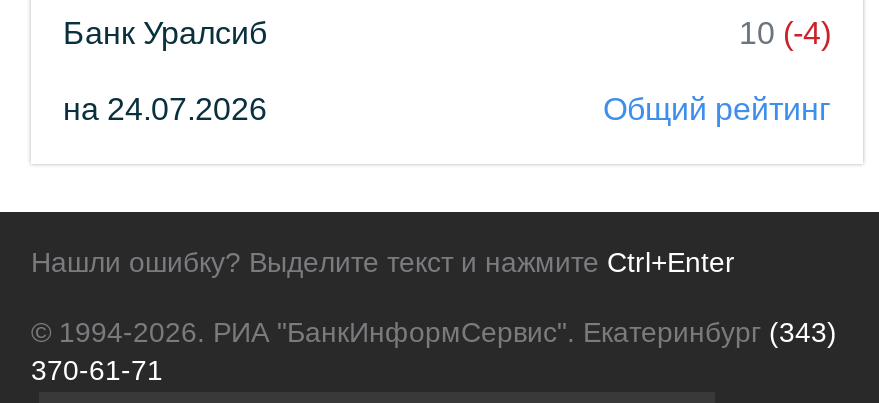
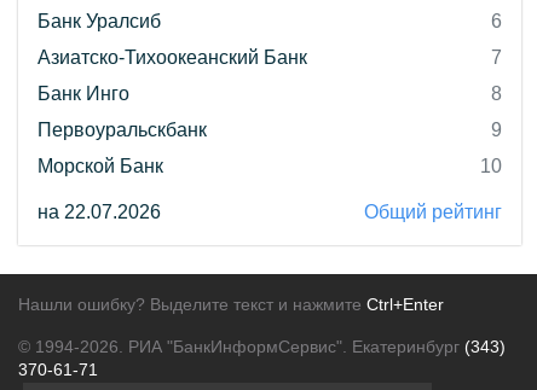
[63,16,831,126] 10 (-4) | на 24.07.2026 -> [37,11,502,222] 6 | Азиатско-Тихоокеанский Банк | 7 | Банк Инго | 8 | Первоуральскбанк | 9 | Морской Банк | 10 | на 22.07.2026

